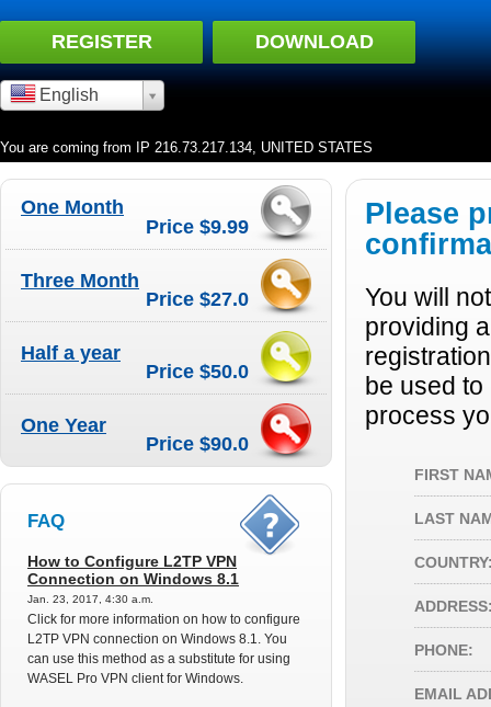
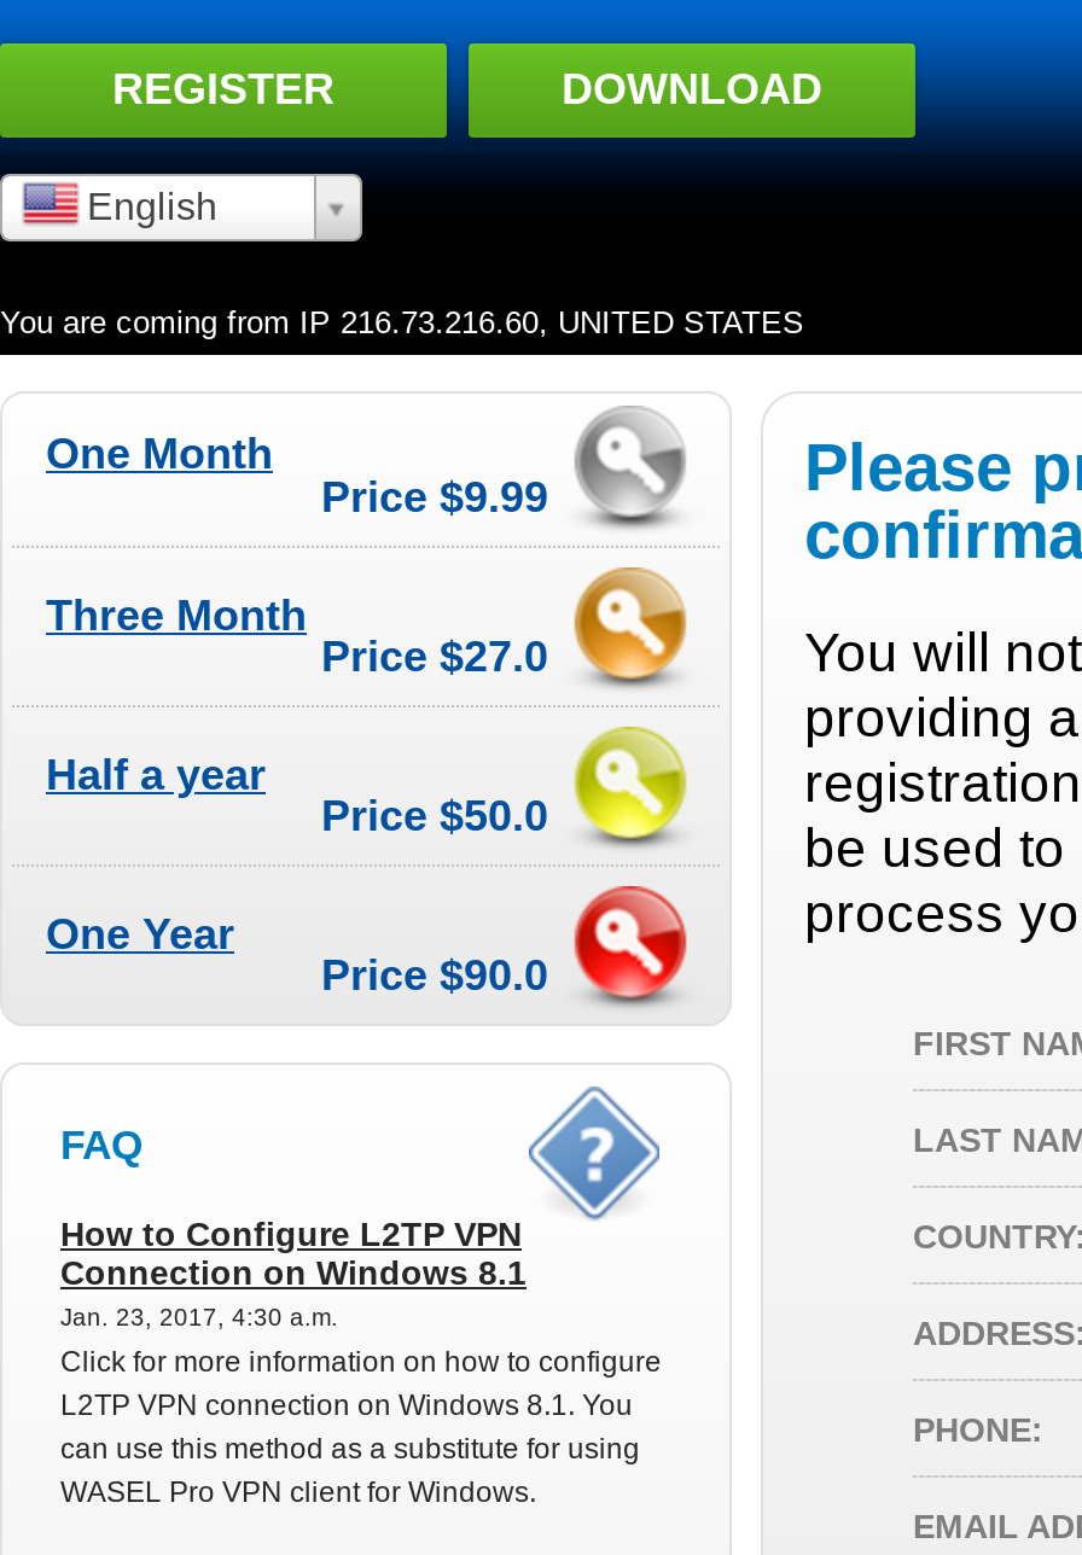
[0,139,373,156] You are coming from IP 216.73.217.134, UNITED STATES -> [0,304,804,340] You are coming from IP 216.73.216.60, UNITED STATES

